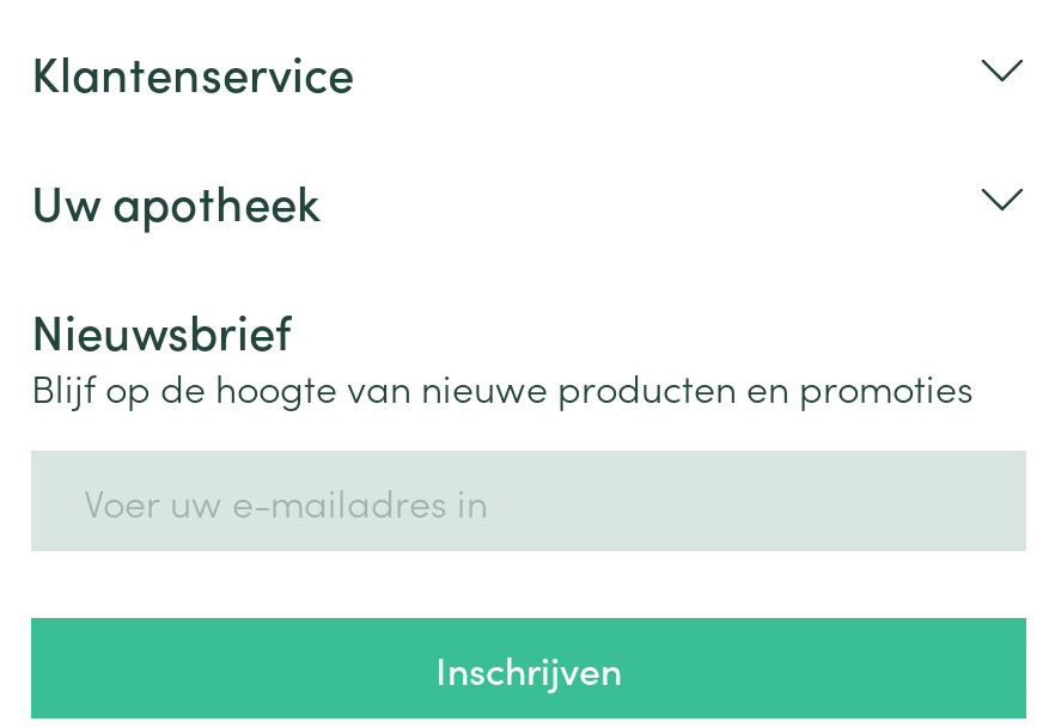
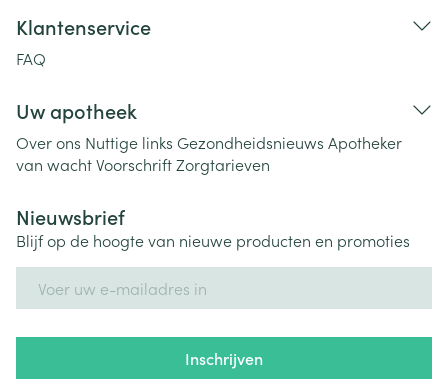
none -> [16,47,46,69] FAQ
none -> [16,131,402,175] Over ons Nuttige links Gezondheidsnieuws Apotheker | van wacht Voorschrift Zorgtarieven

